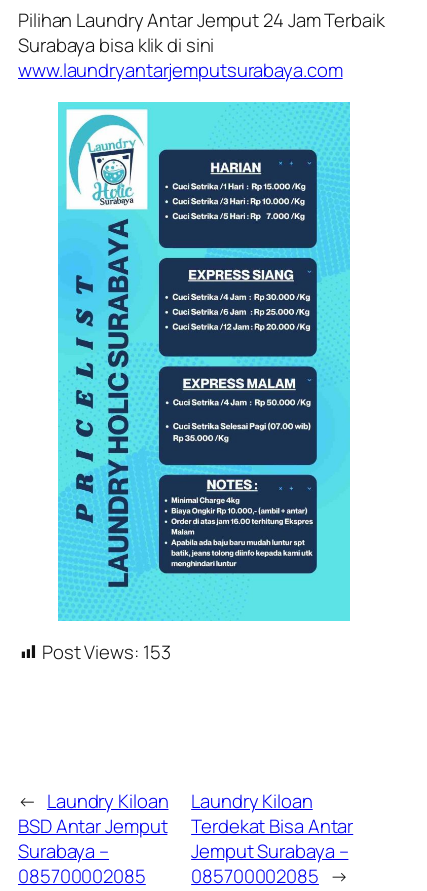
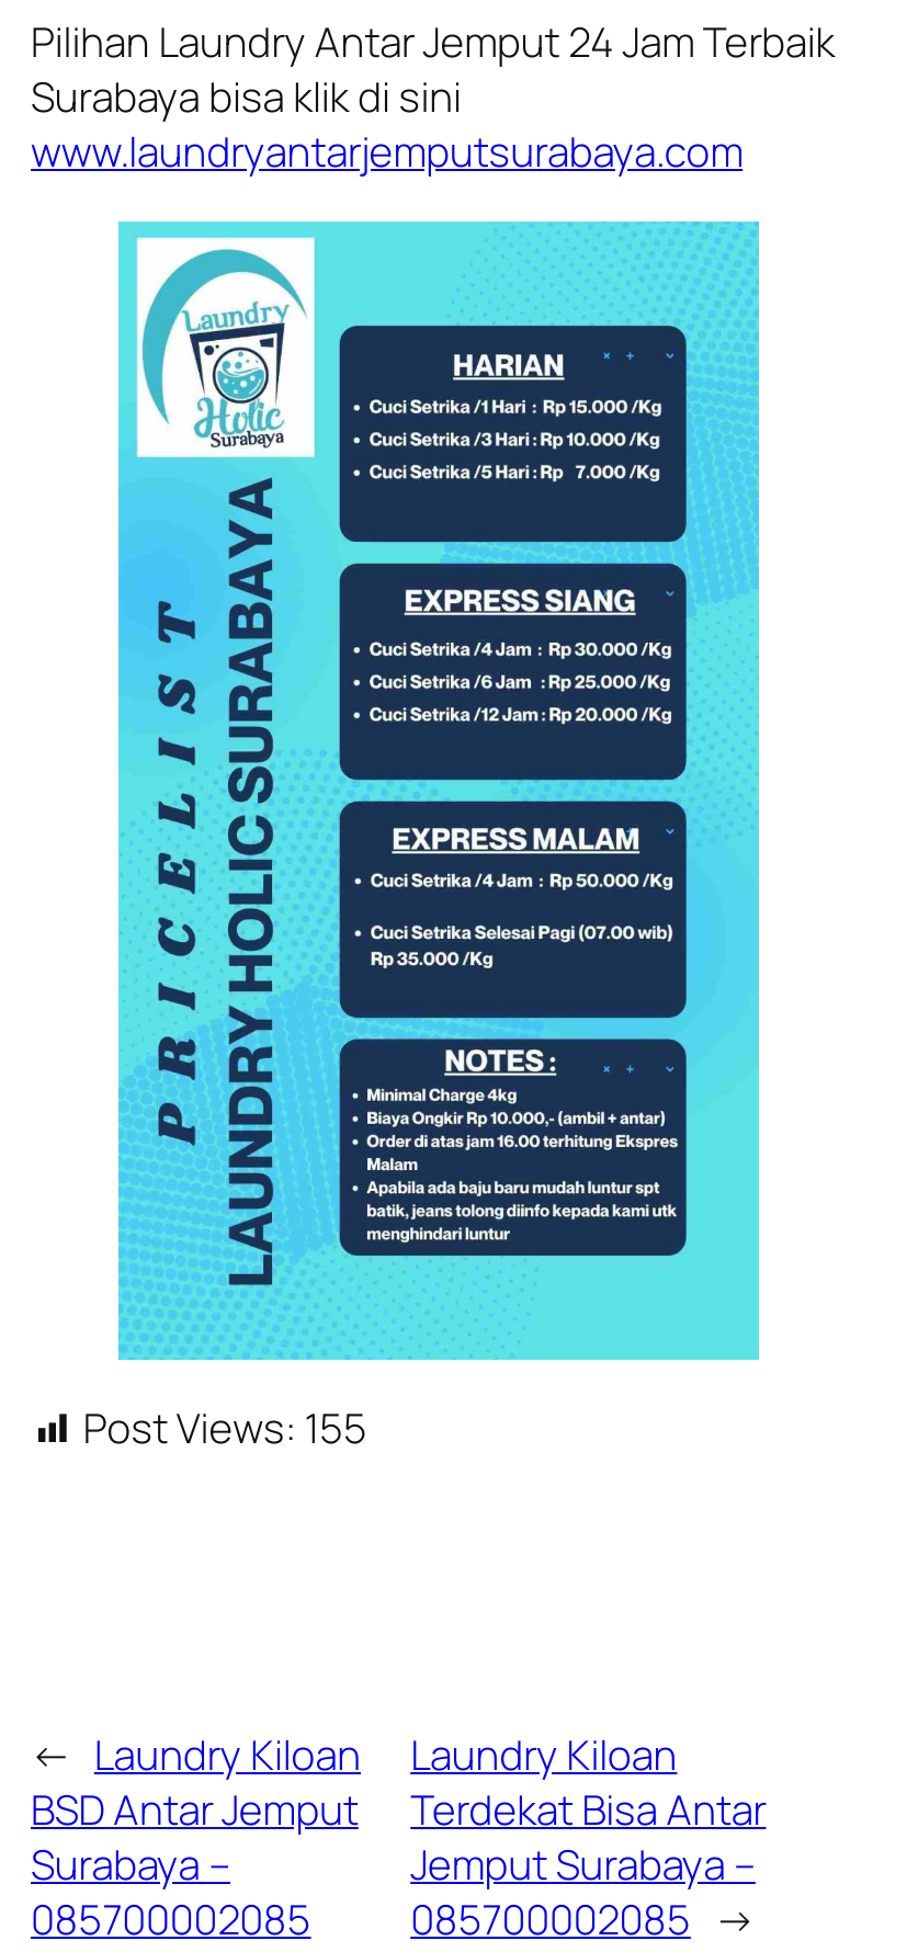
[42,638,170,664] Post Views: 153 -> [83,1398,367,1455] Post Views: 155

